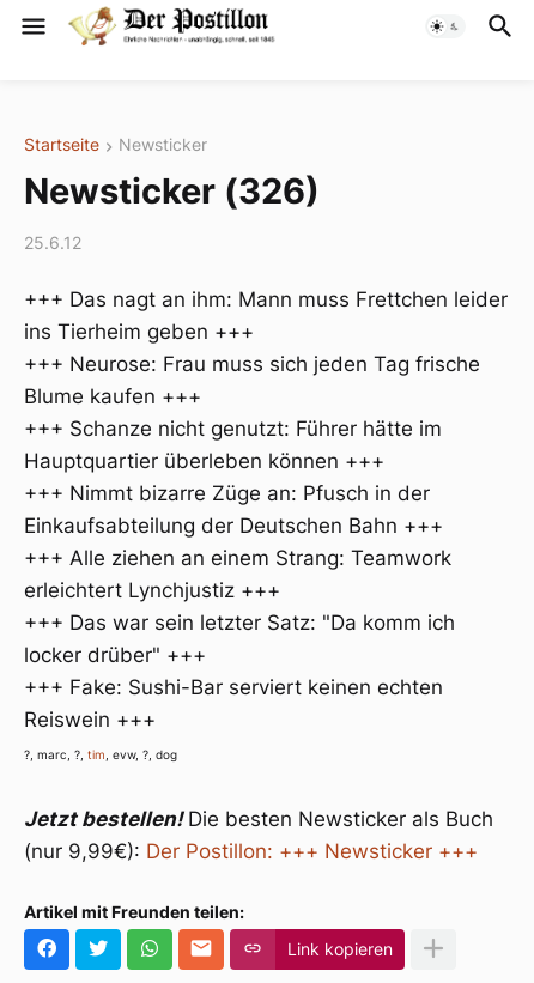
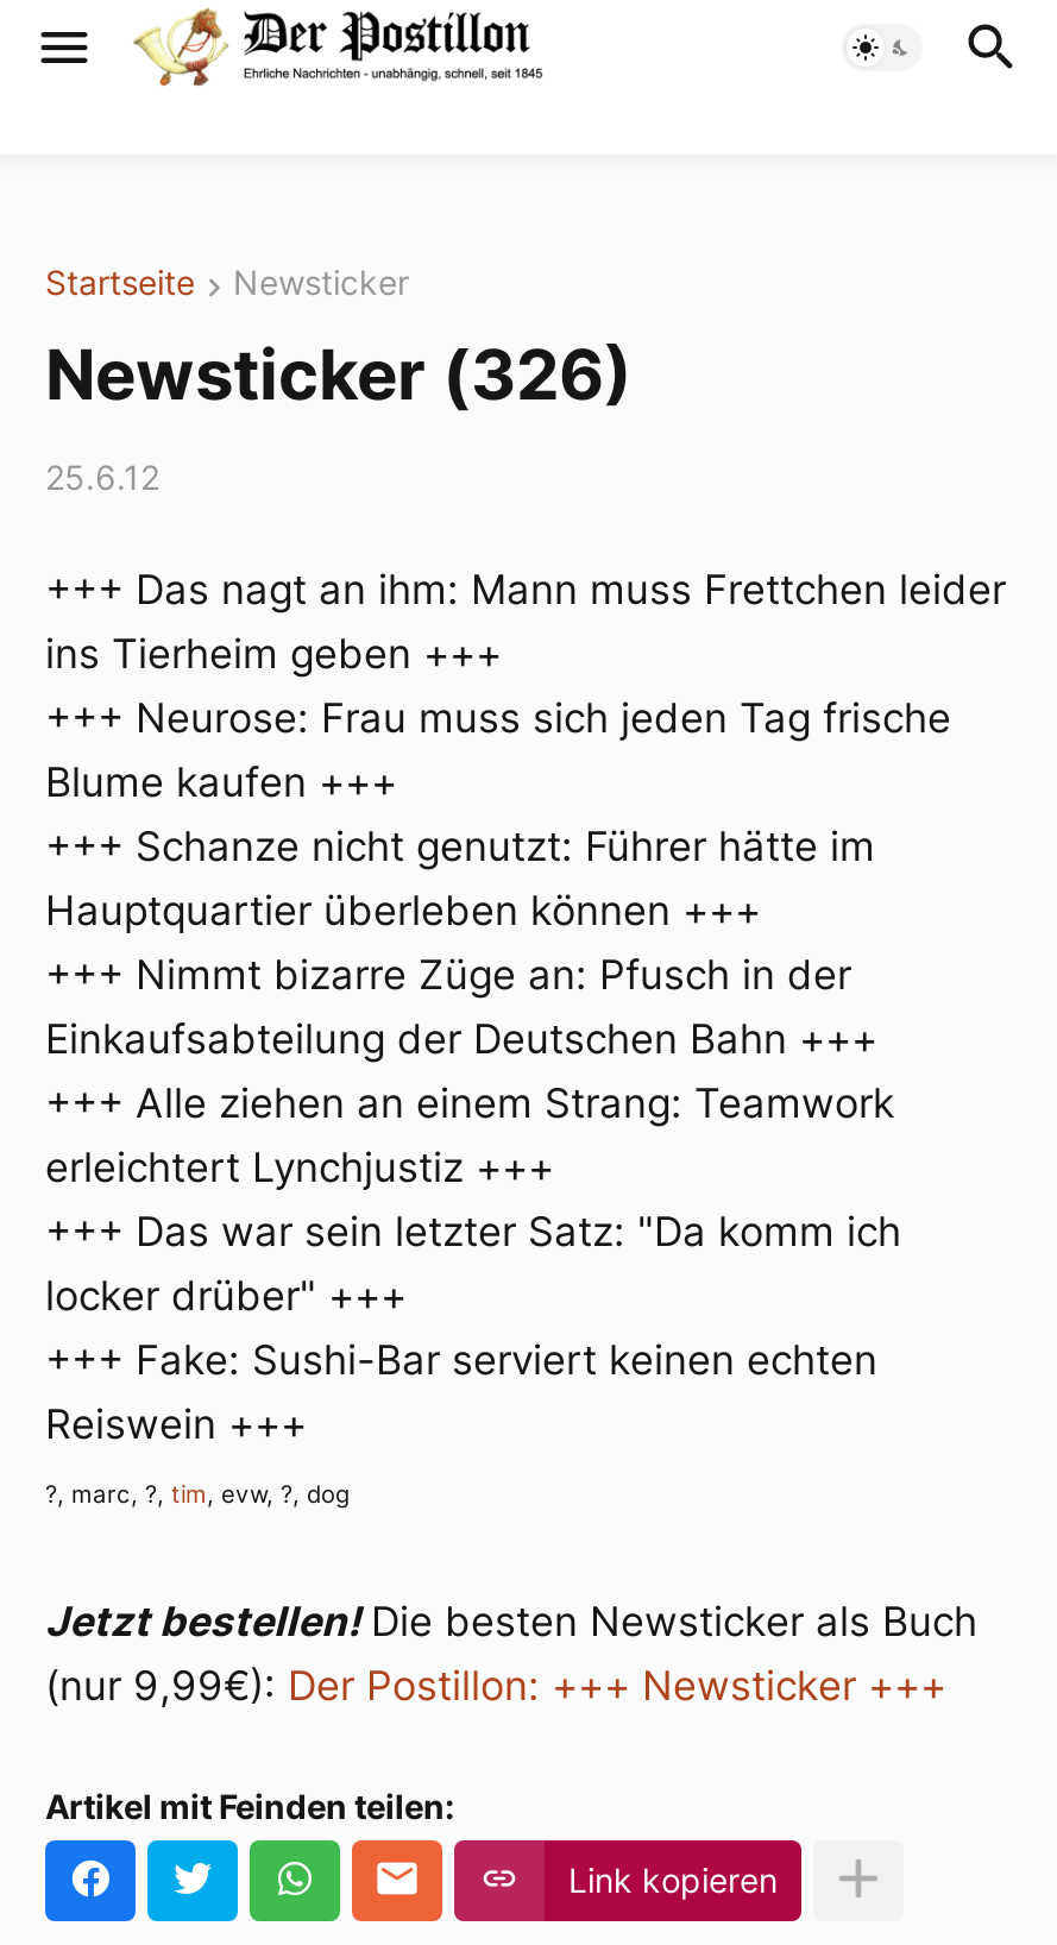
[24,901,244,921] Artikel mit Freunden teilen: -> [45,1785,454,1825] Artikel mit Feinden teilen:

